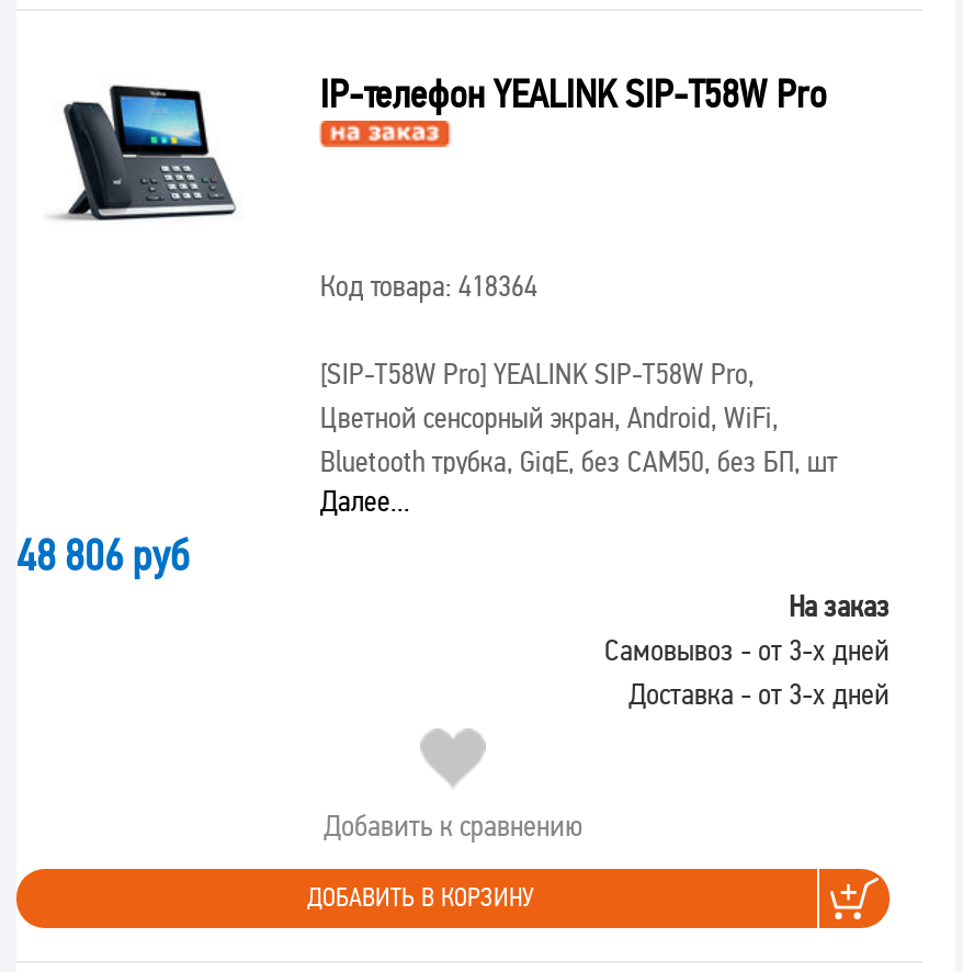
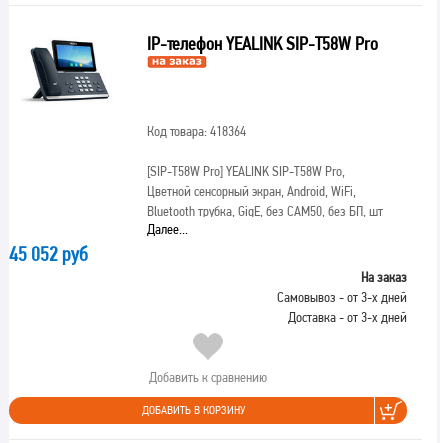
[16,529,190,581] 48 806 руб -> [9,242,88,266] 45 052 руб

